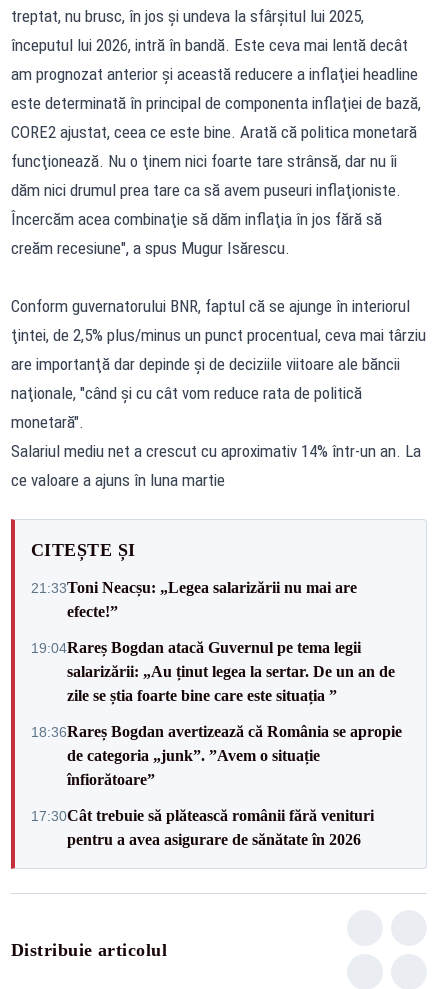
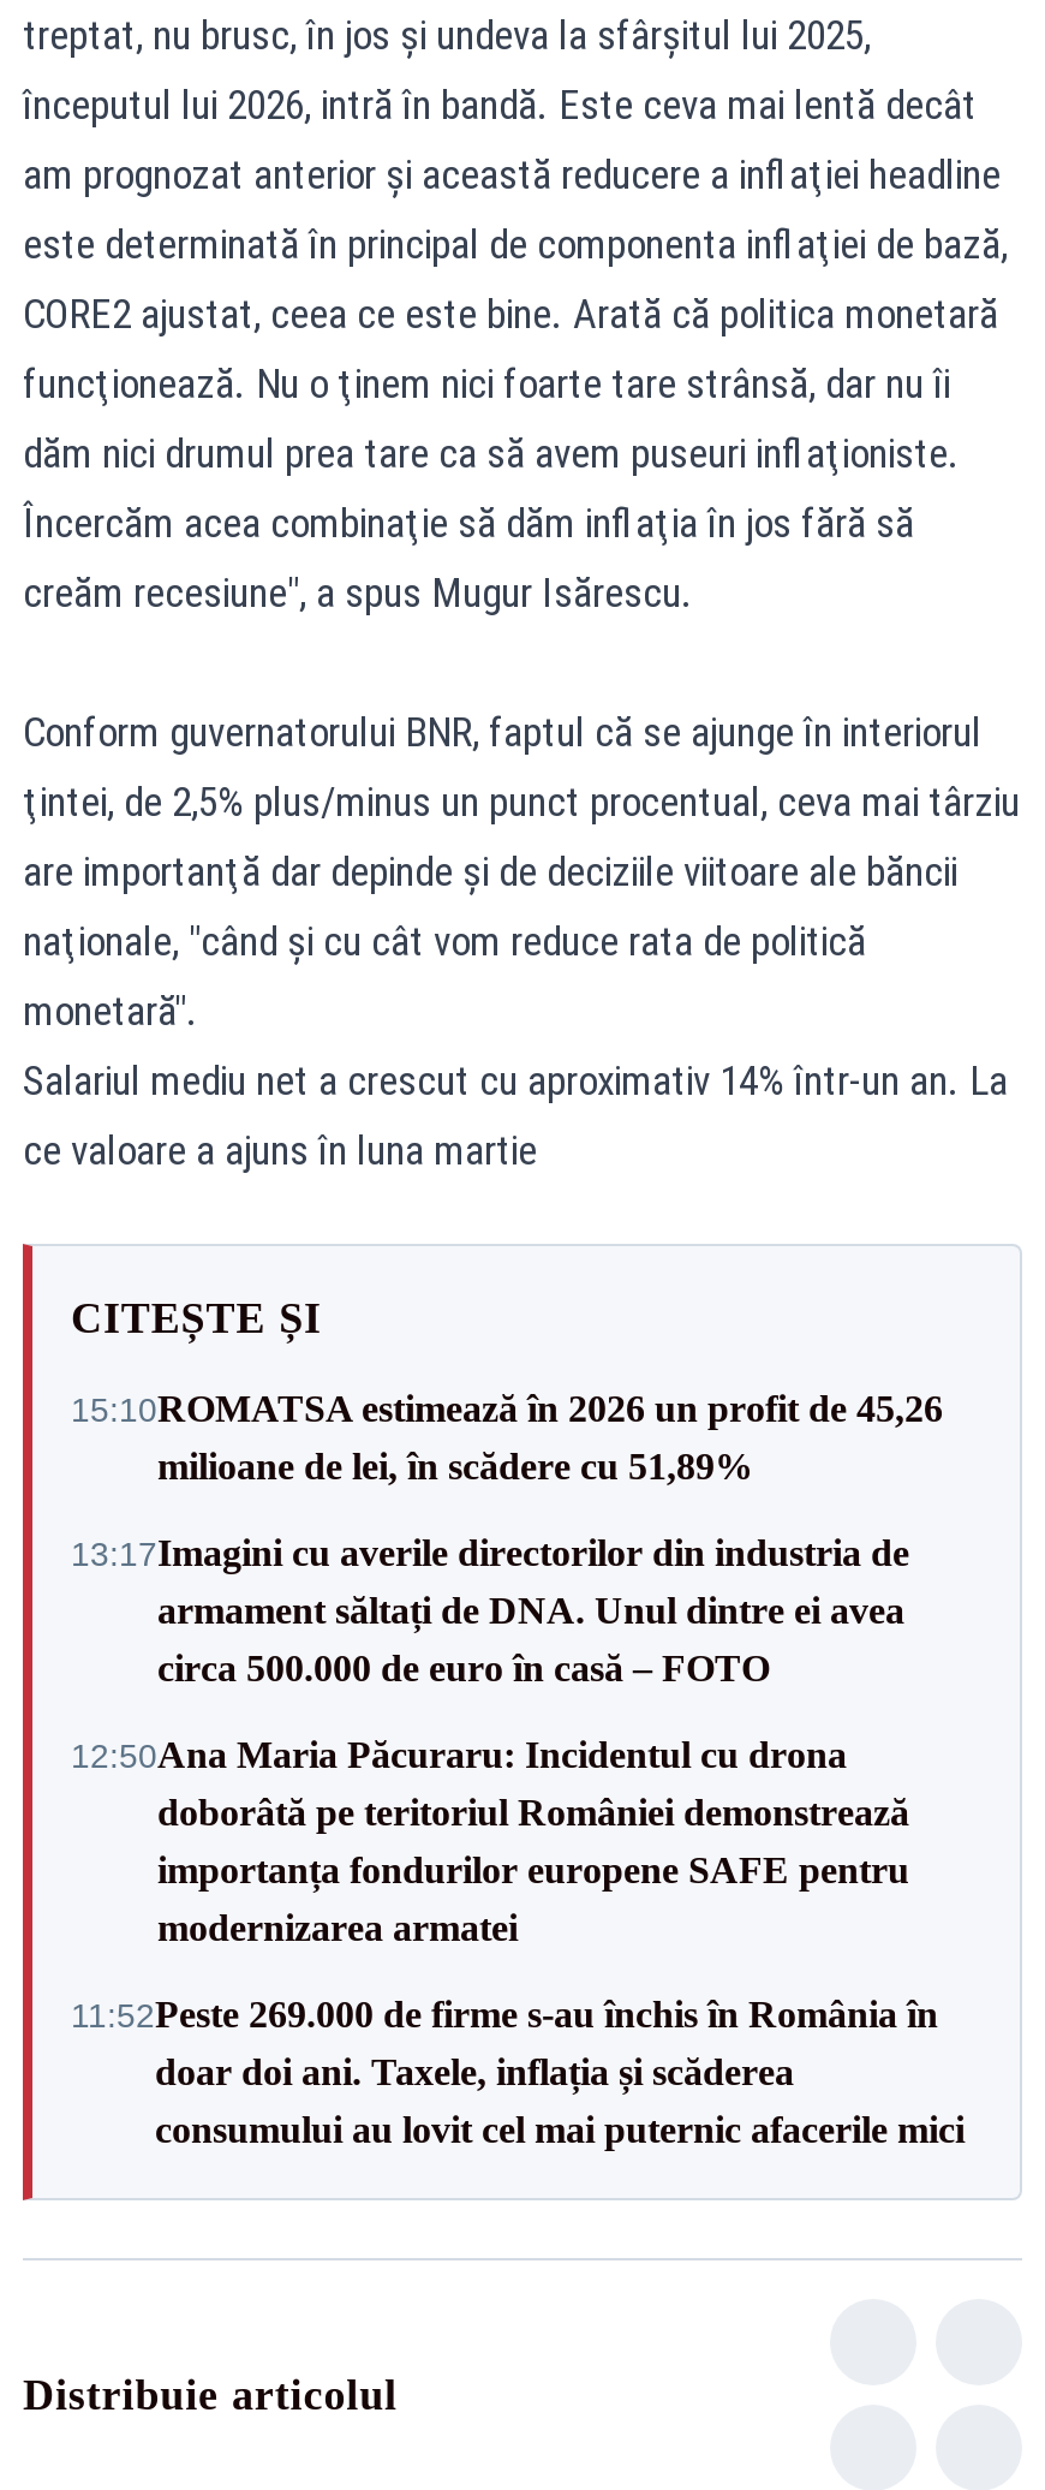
[31,578,357,619] 21:33Toni Neacșu: „Legea salarizării nu mai are | efecte!” -> [71,1388,943,1487] 15:10ROMATSA estimează în 2026 un profit de 45,26 | milioane de lei, în scădere cu 51,89%
[31,638,395,703] 19:04Rareș Bogdan atacă Guvernul pe tema legii | salarizării: „Au ținut legea la sertar. De un an de | zile se știa foarte bine care este situația ” -> [71,1532,909,1688] 13:17Imagini cu averile directorilor din industria de | armament săltați de DNA. Unul dintre ei avea | circa 500.000 de euro în casă – FOTO
[31,722,402,787] 18:36Rareș Bogdan avertizează că România se apropie | de categoria „junk”. ”Avem o situație | înfiorătoare” -> [71,1734,909,1948] 12:50Ana Maria Păcuraru: Incidentul cu drona | doborâtă pe teritoriul României demonstrează | importanța fondurilor europene SAFE pentru | modernizarea armatei
[31,806,374,847] 17:30Cât trebuie să plătească românii fără venituri | pentru a avea asigurare de sănătate în 2026 -> [71,1994,965,2150] 11:52Peste 269.000 de firme s-au închis în România în | doar doi ani. Taxele, inflația și scăderea | consumului au lovit cel mai puternic afacerile mici

